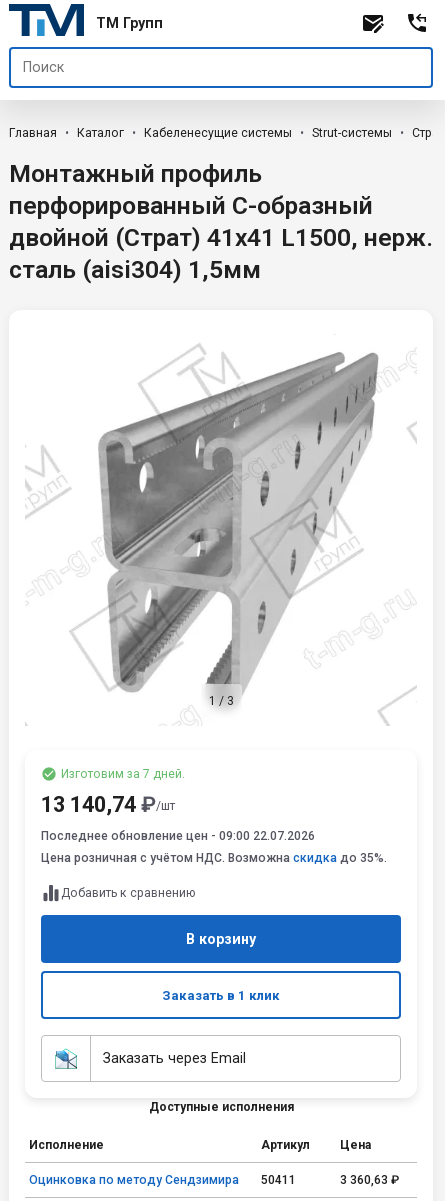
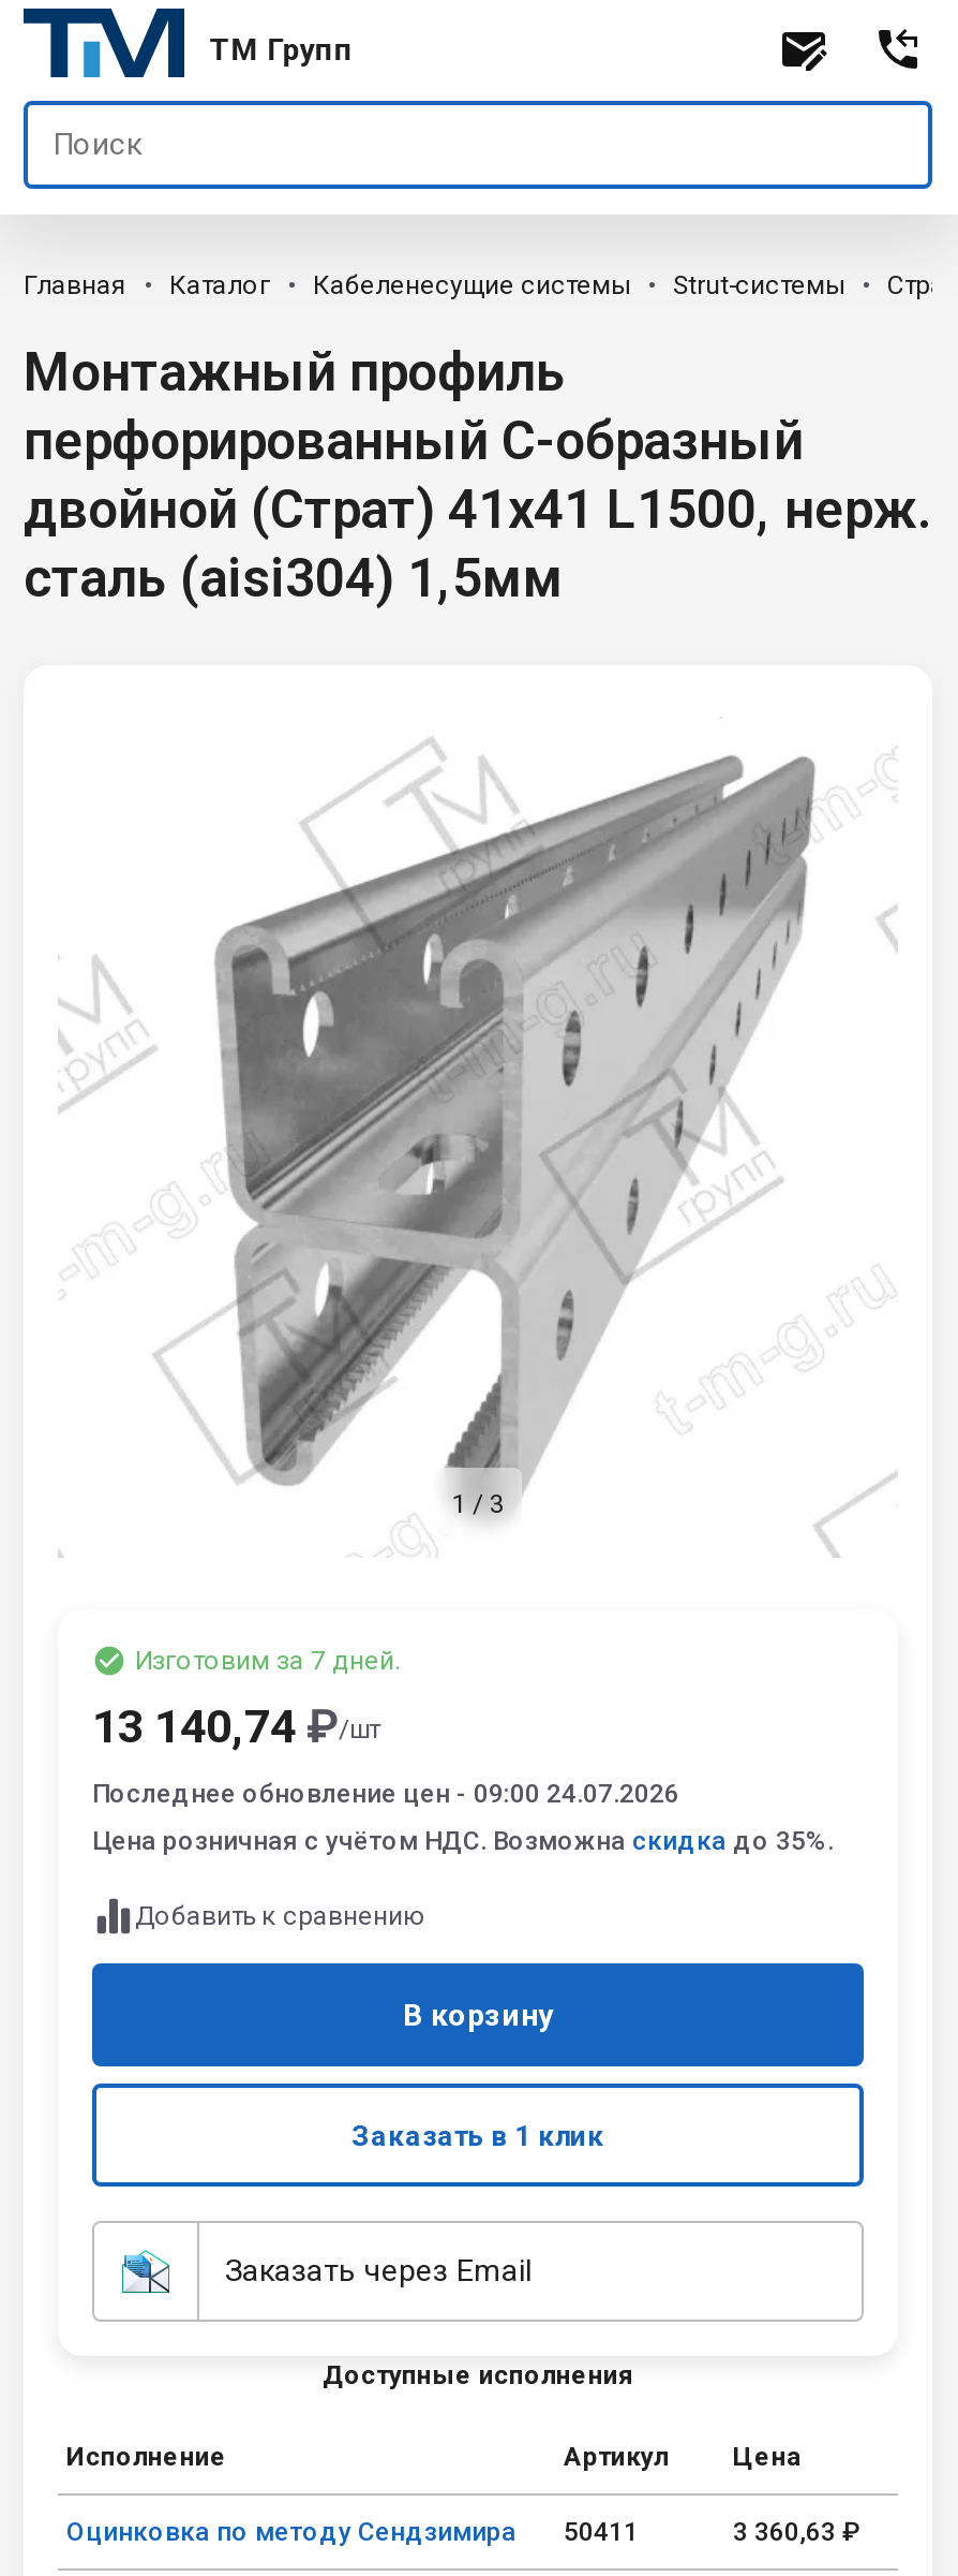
[41,829,315,843] Последнее обновление цен - 09:00 22.07.2026 -> [92,1779,679,1809] Последнее обновление цен - 09:00 24.07.2026

